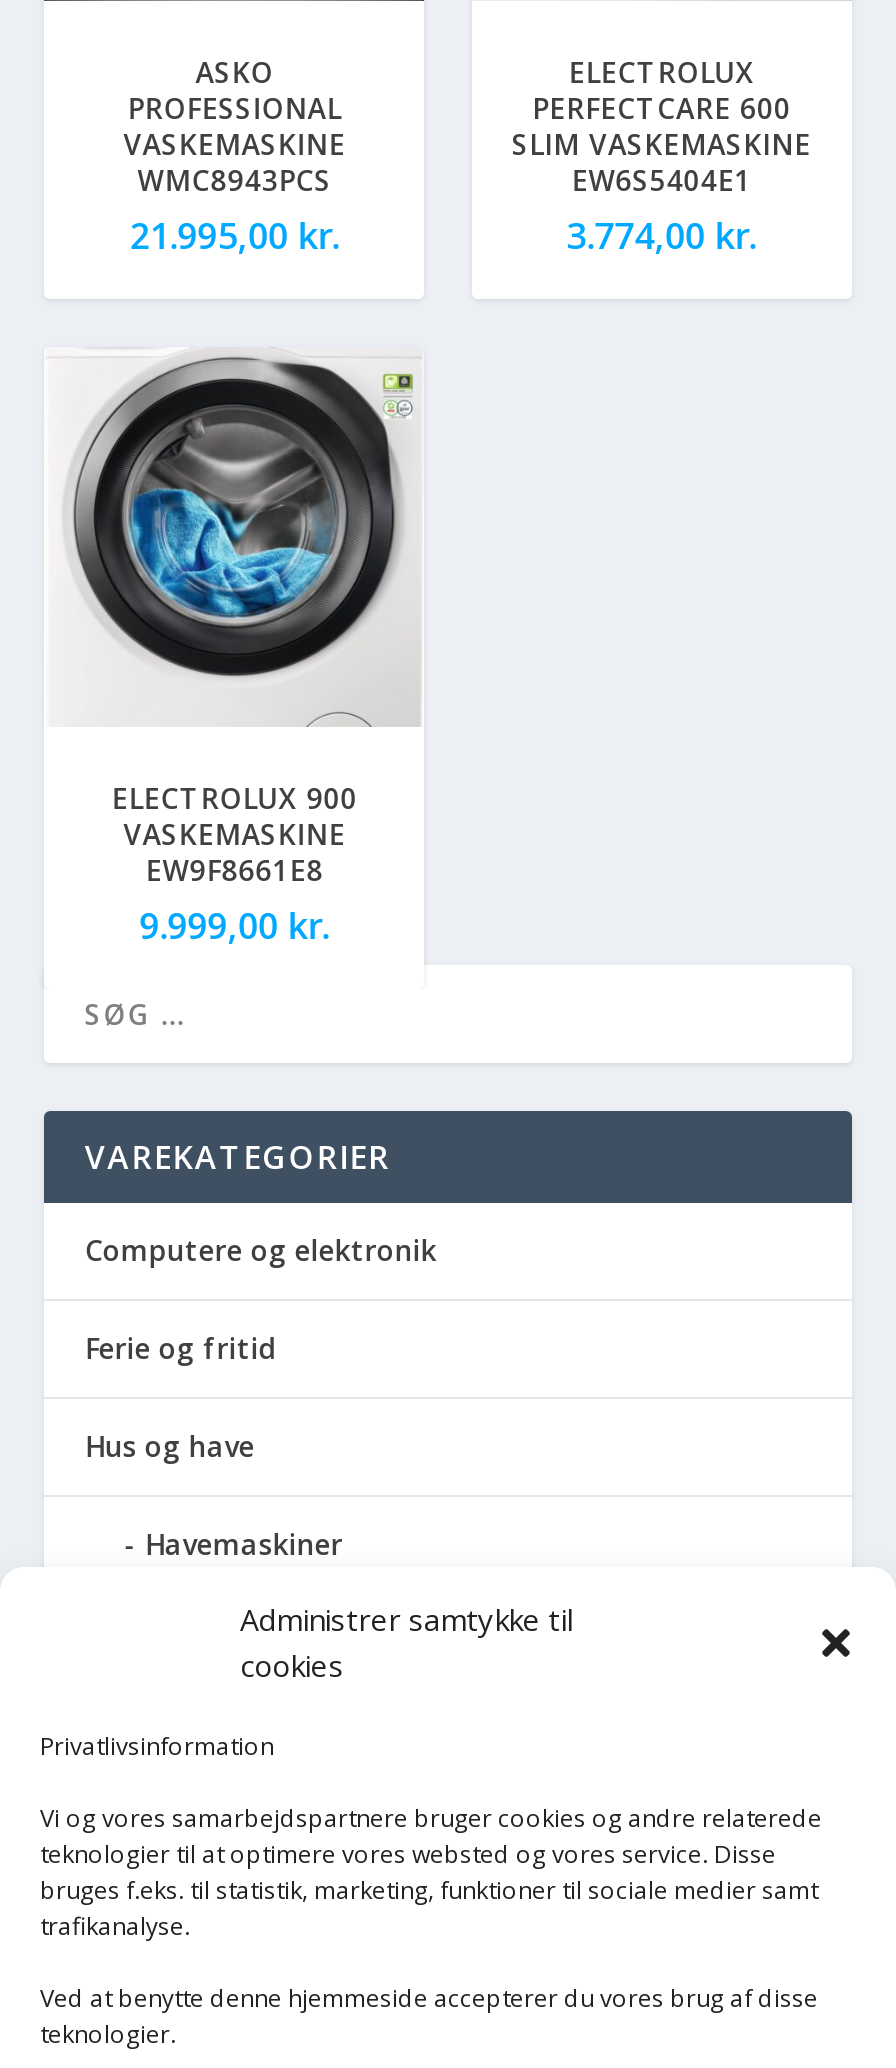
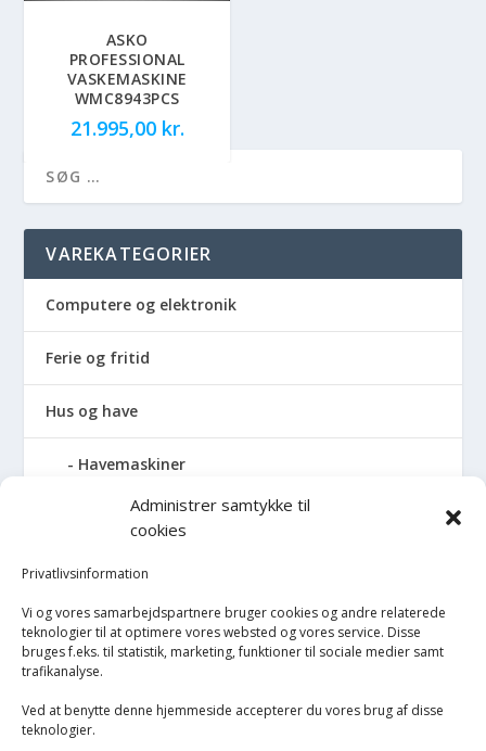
[512,53,811,259] ELECTROLUX | PERFECTCARE 600 | SLIM VASKEMASKINE | EW6S5404E1 | 3.774,00 kr. -> none
[44,356,422,948] [image] | ELECTROLUX 900 | VASKEMASKINE | EW9F8661E8 | 9.999,00 kr. -> none

